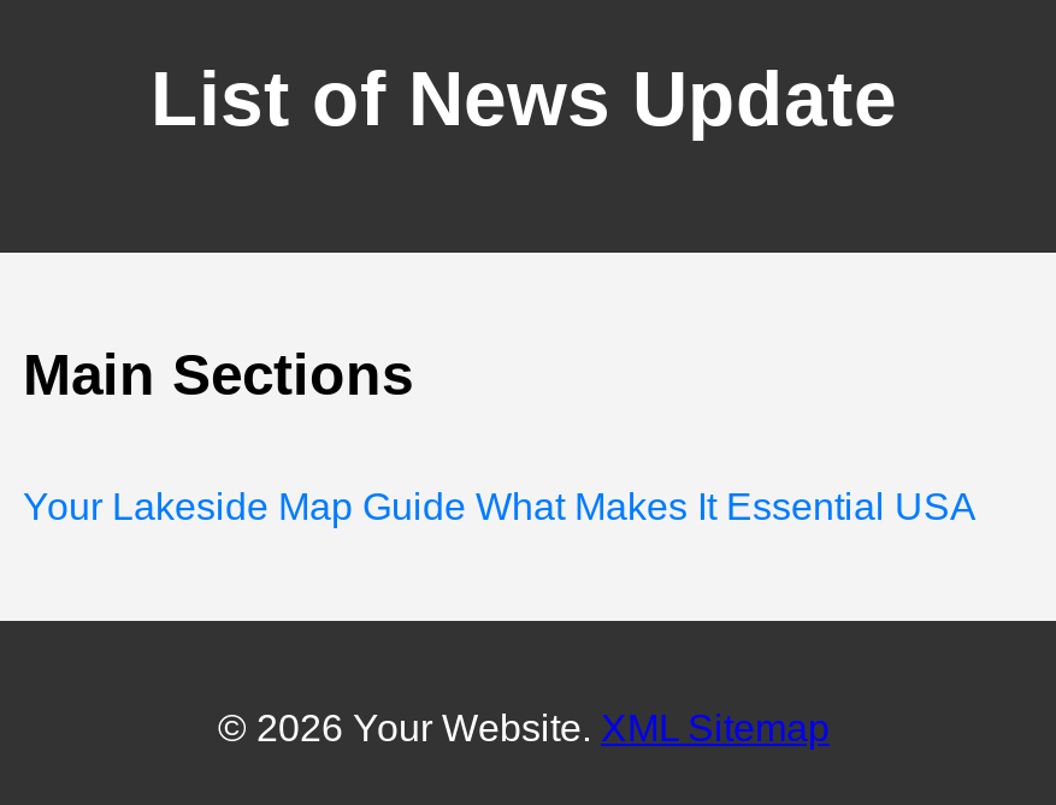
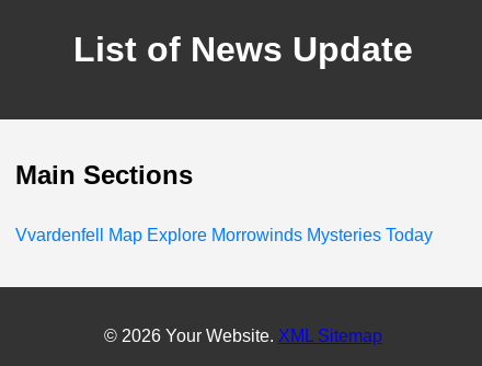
[23,486,977,527] Your Lakeside Map Guide What Makes It Essential USA -> [15,226,433,244] Vvardenfell Map Explore Morrowinds Mysteries Today

